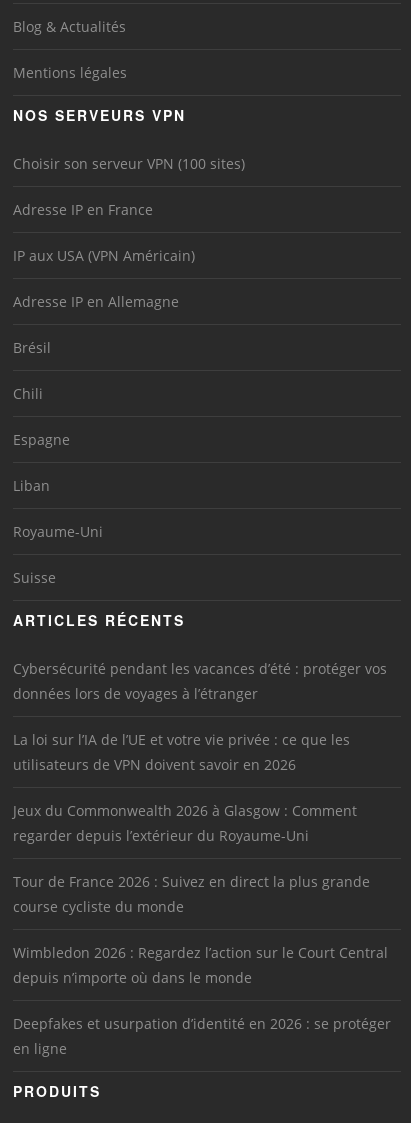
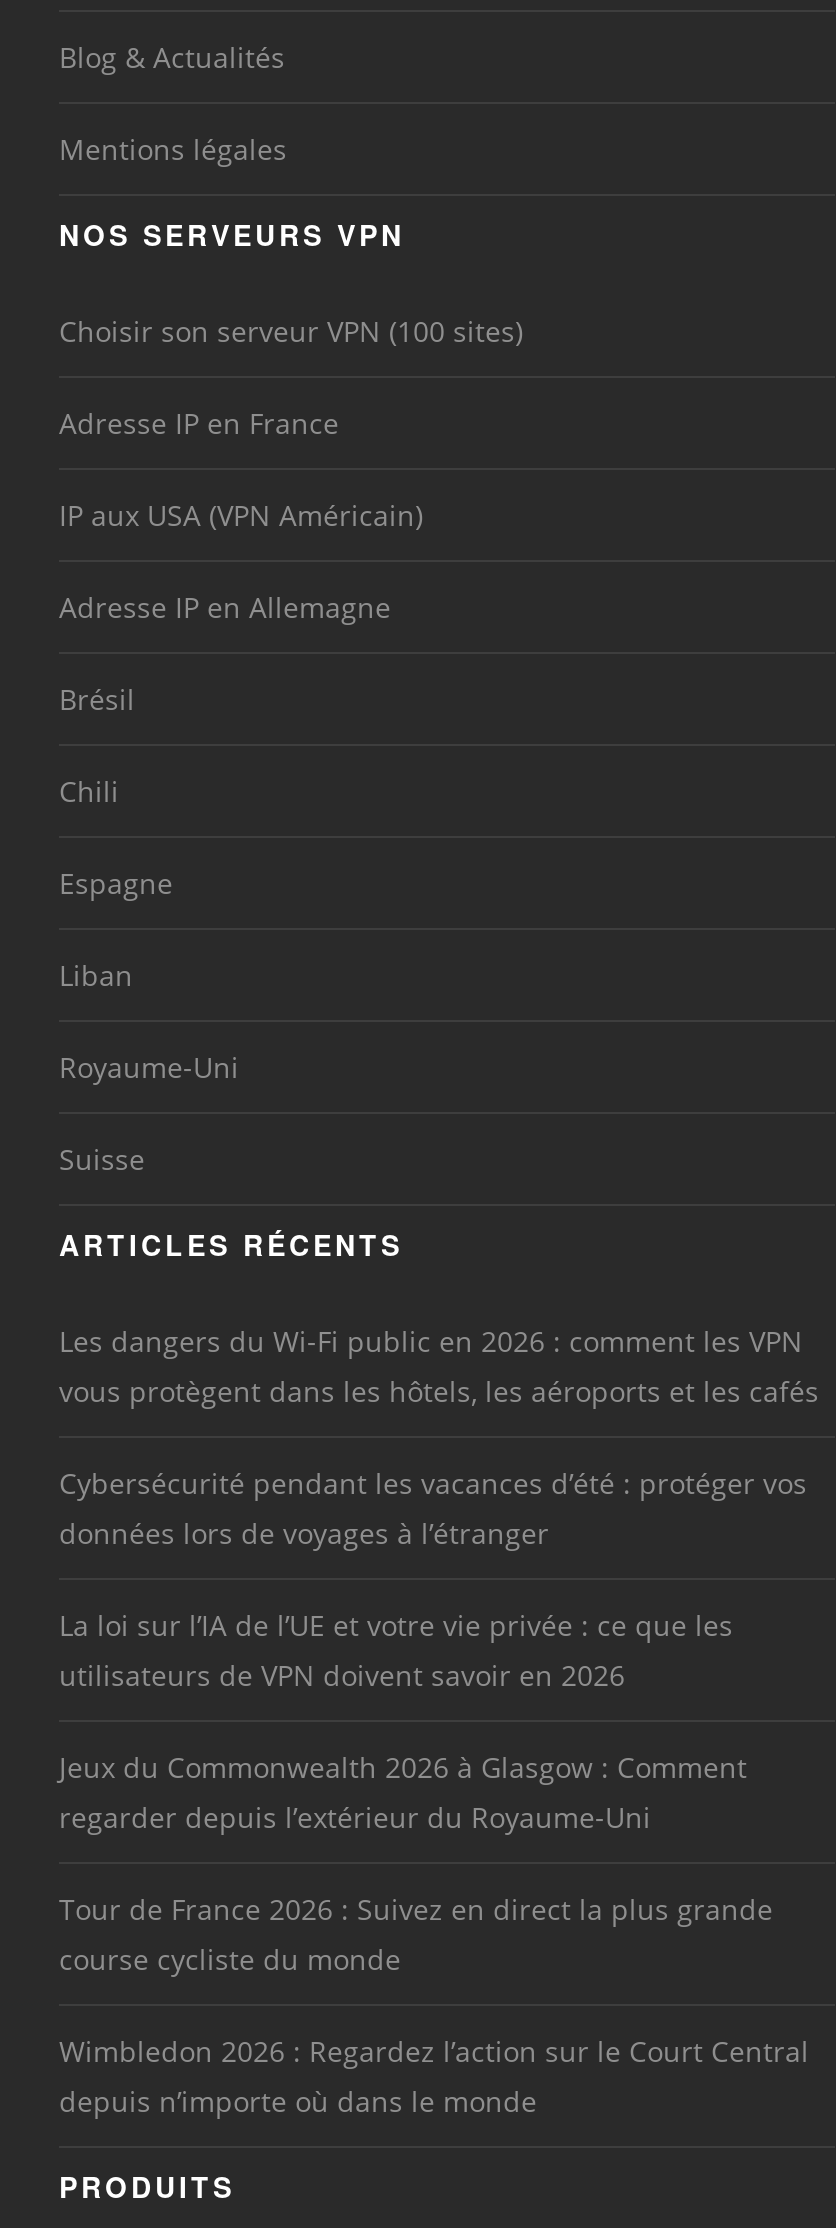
none -> [59,1322,819,1410] Les dangers du Wi-Fi public en 2026 : comment les VPN | vous protègent dans les hôtels, les aéroports et les cafés
moved [13,659,388,987] -> [59,1464,809,2120]: Cybersécurité pendant les vacances d’été : protéger vos | données lors de voyages à l’étranger | La loi sur l’IA de l’UE et votre vie privée : ce que les | ... | Wimbledon 2026 : Regardez l’action sur le Court Central | depuis n’importe où dans le monde
[13,1014,391,1058] Deepfakes et usurpation d’identité en 2026 : se protéger | en ligne -> none

